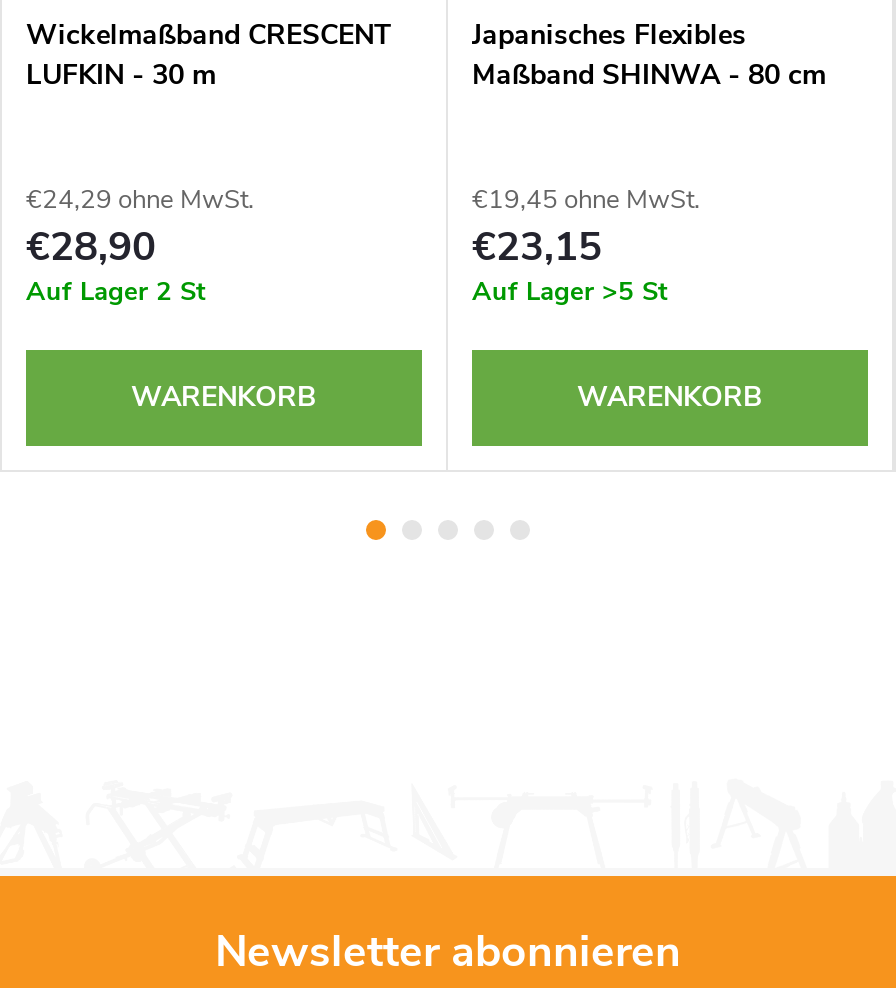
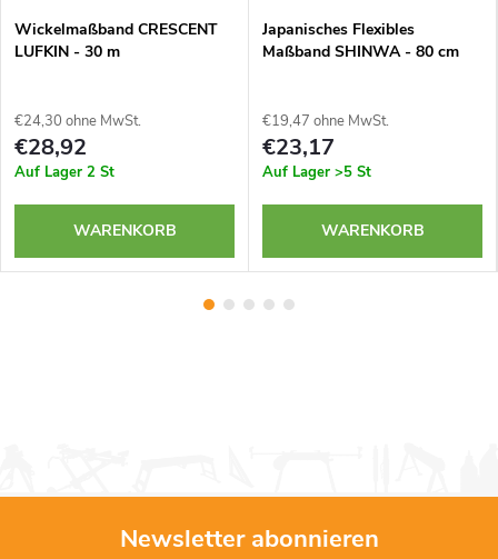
[26,182,254,218] €24,29 ohne MwSt. -> [14,111,141,131] €24,30 ohne MwSt.
[472,182,700,218] €19,45 ohne MwSt. -> [262,111,389,131] €19,47 ohne MwSt.
[26,219,156,273] €28,90 -> [14,132,87,162] €28,92
[472,219,602,273] €23,15 -> [262,132,335,162] €23,17

